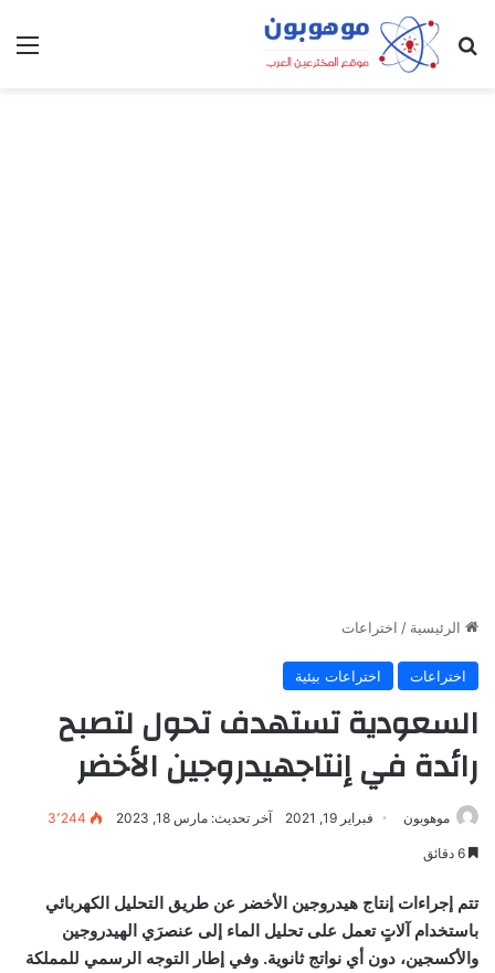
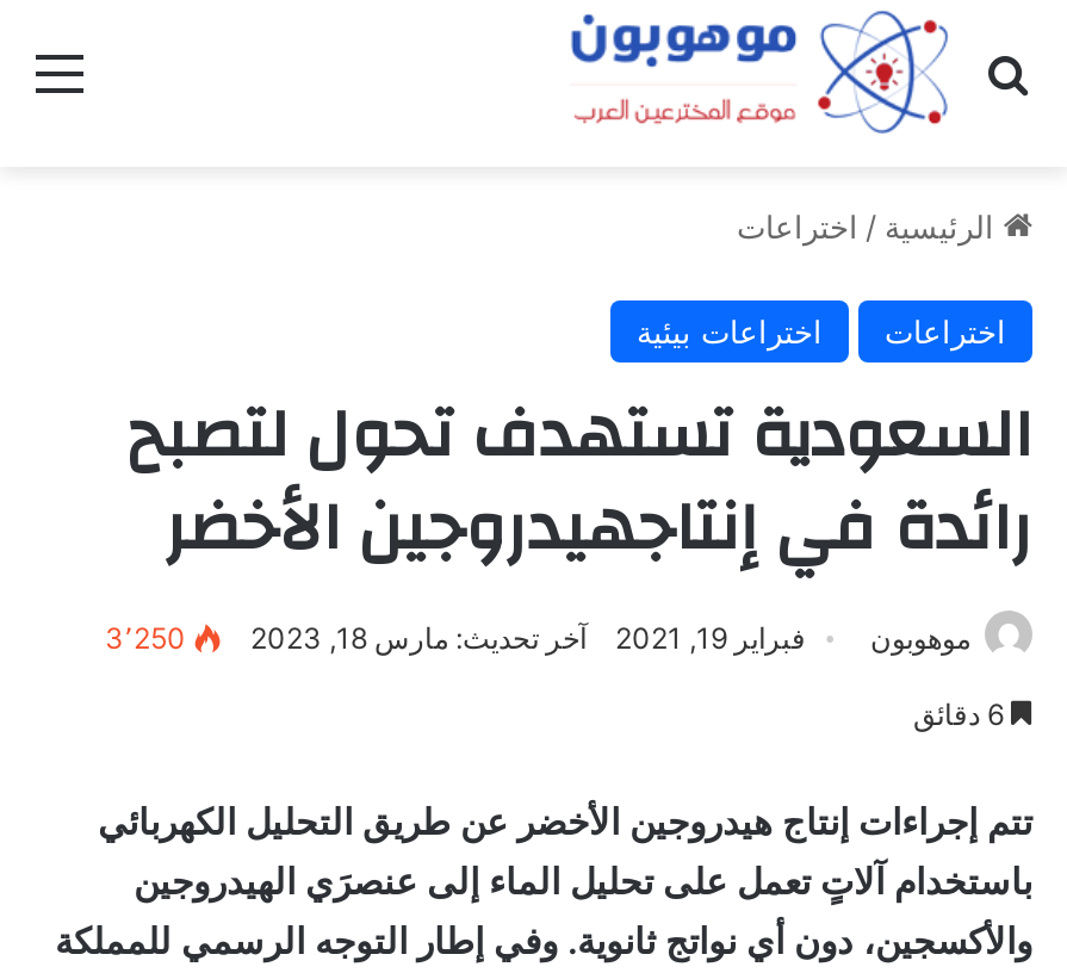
[48,809,86,826] 3٬244 -> [105,620,186,655] 3٬250

